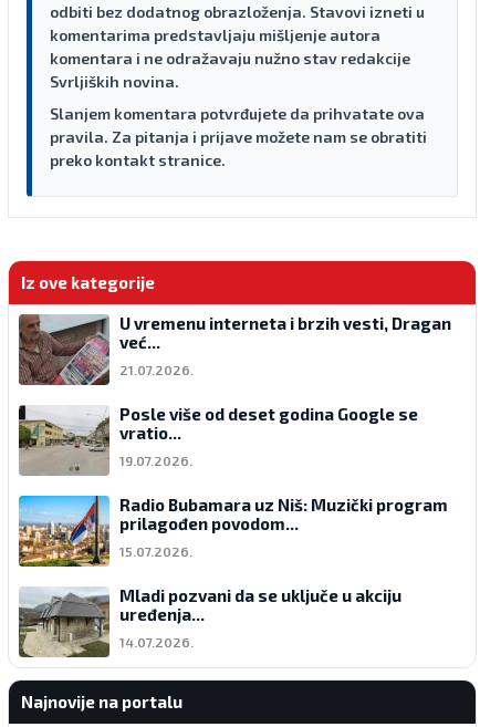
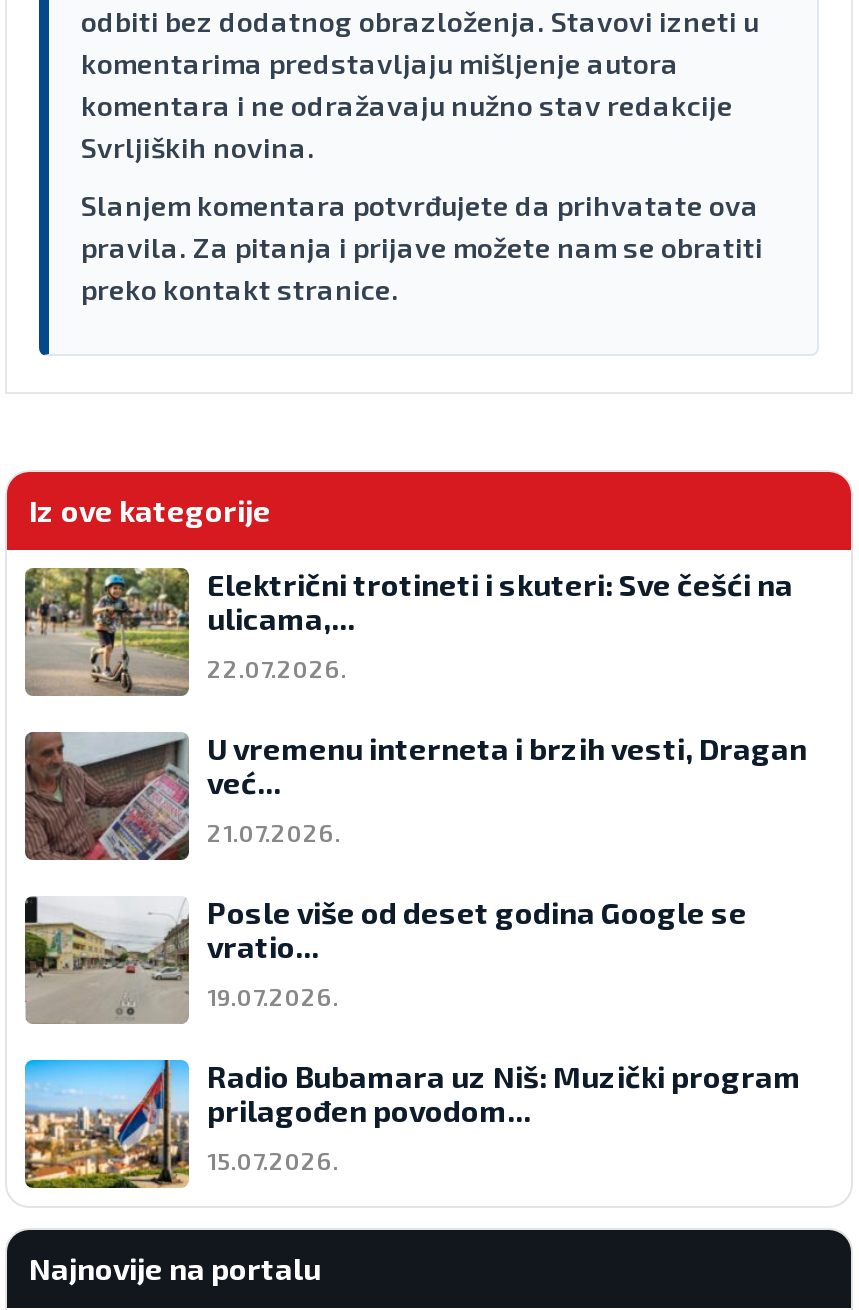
none -> [25,566,793,696] [image] | Električni trotineti i skuteri: Sve češći na | ulicama,... | 22.07.2026.
moved [18,313,451,559] -> [23,730,807,1174]: [image] | U vremenu interneta i brzih vesti, Dragan | već... | ... | prilagođen povodom... | 15.07.2026.
[18,585,401,658] [image] | Mladi pozvani da se uključe u akciju | uređenja... | 14.07.2026. -> none

